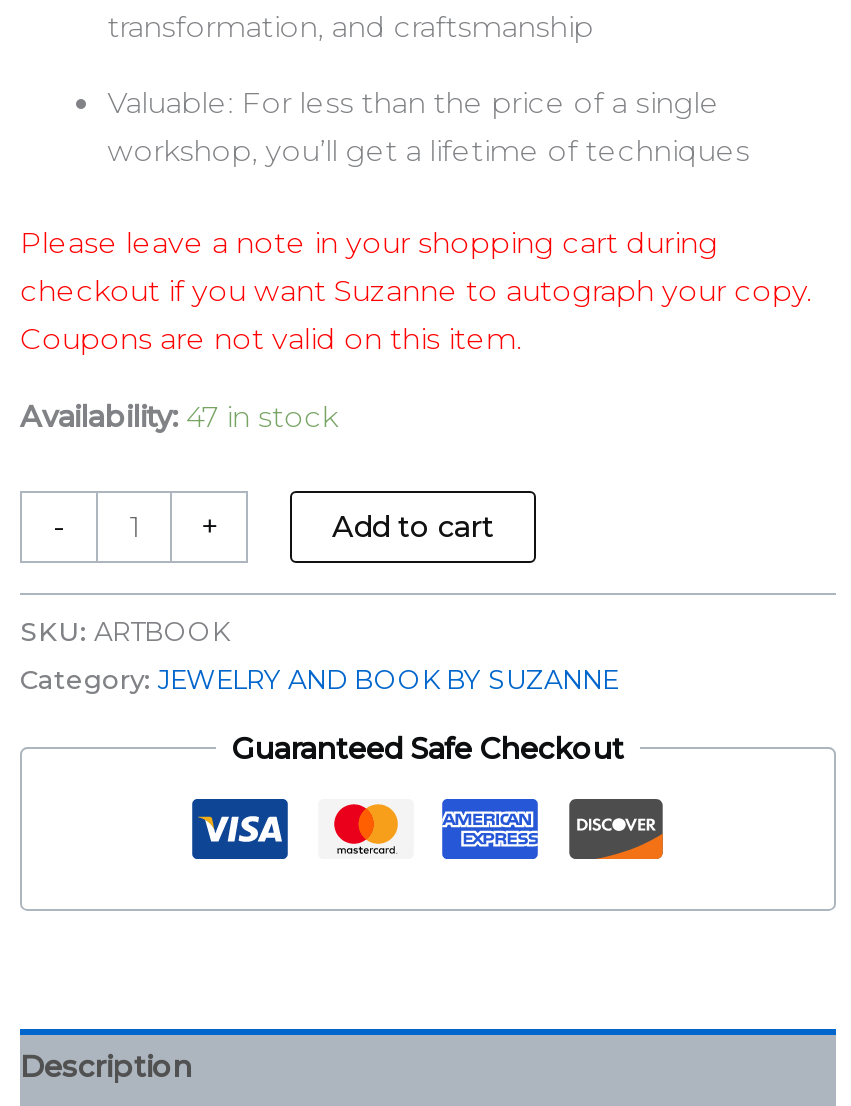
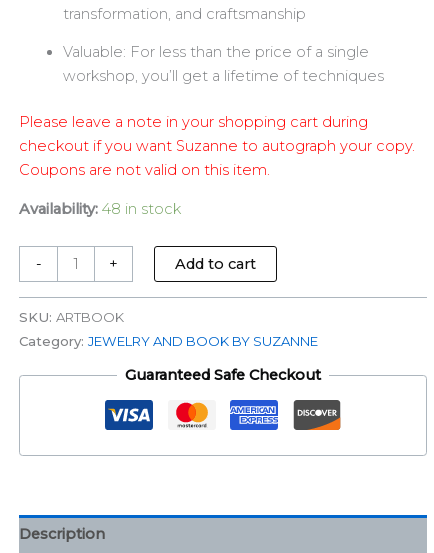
[20,399,338,435] Availability: 47 in stock -> [19,200,181,218] Availability: 48 in stock

